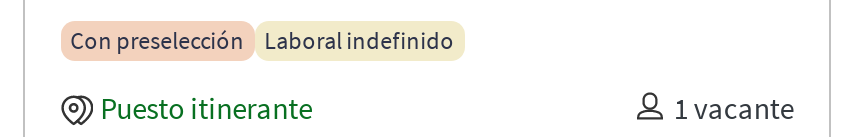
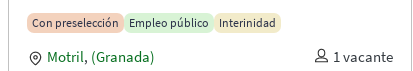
[264,25,454,55] Laboral indefinido -> [129,15,276,30] Empleo público | Interinidad
[100,89,312,127] Puesto itinerante -> [47,47,155,66] Motril, (Granada)

